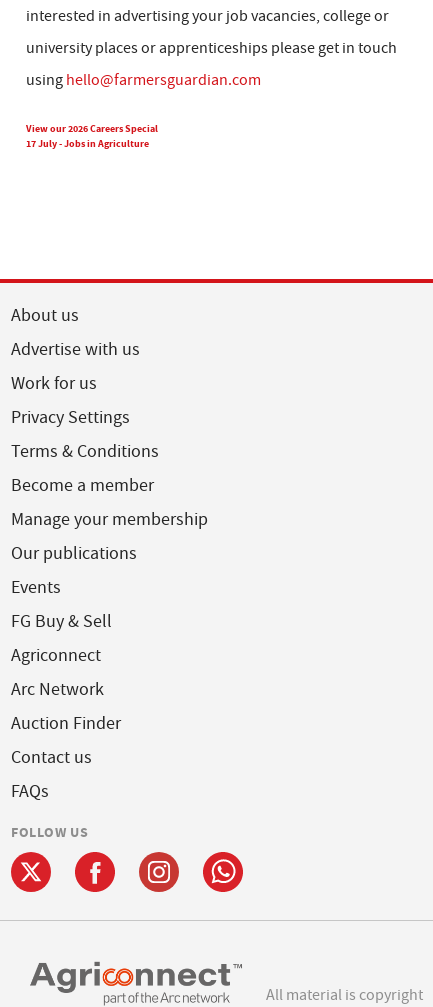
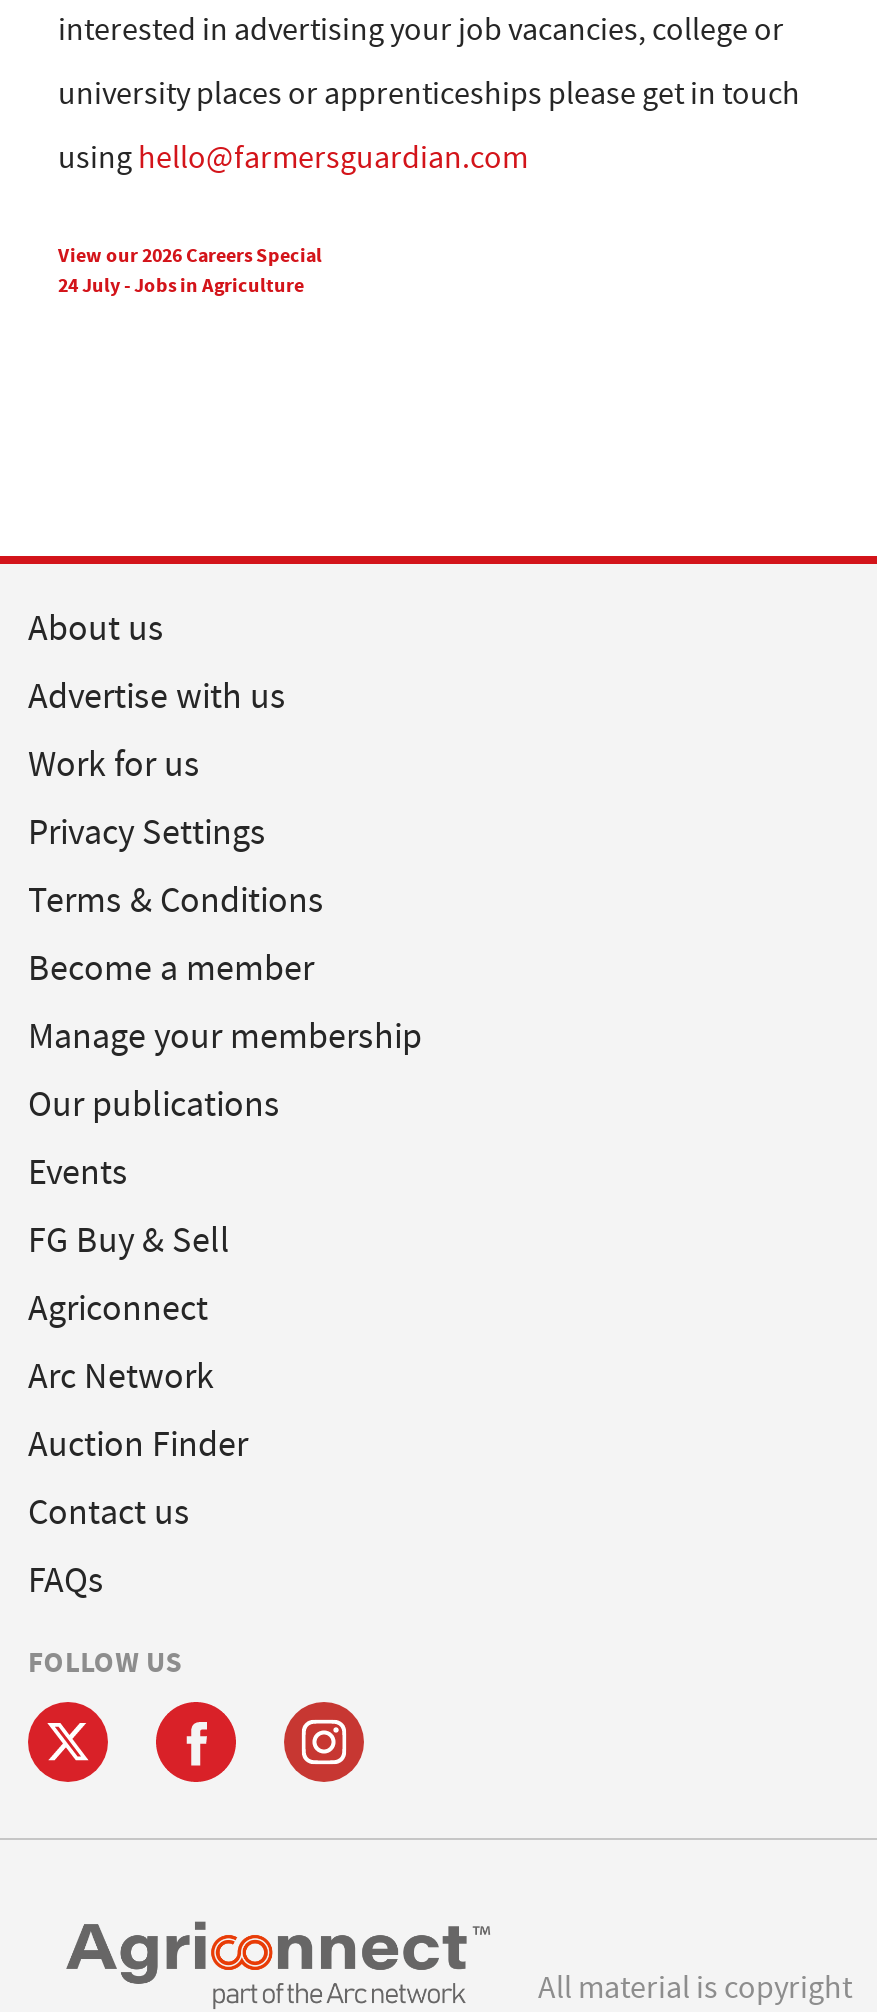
[26,137,149,150] 17 July - Jobs in Agriculture -> [58,272,304,298] 24 July - Jobs in Agriculture
[202,851,244,893] [image] -> none

